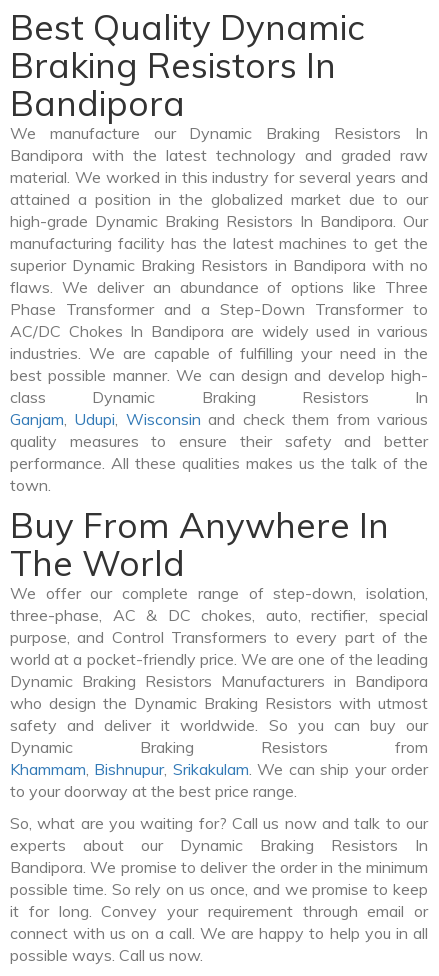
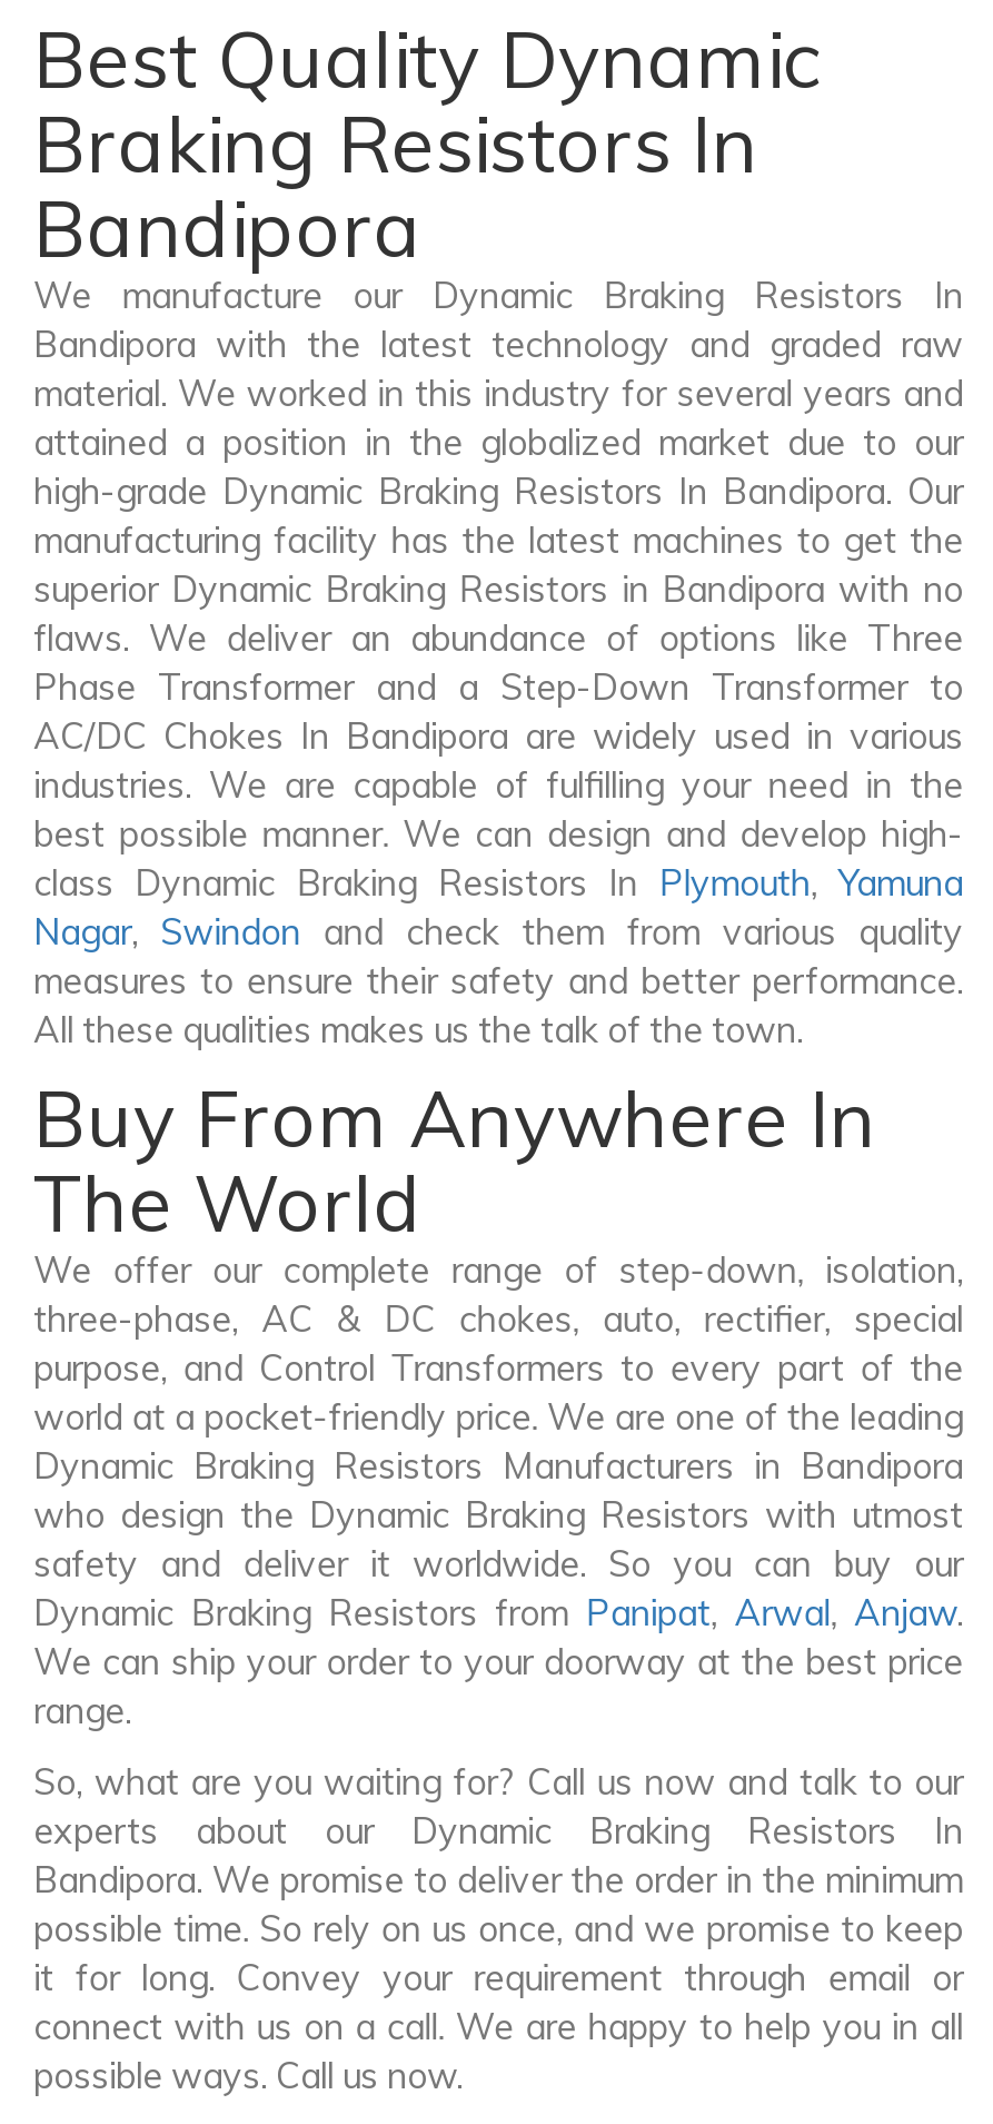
[10,387,428,495] class Dynamic Braking Resistors In | Ganjam, Udupi, Wisconsin and check them from various | quality measures to ensure their safety and better | performance. All these qualities makes us the talk of the | town. -> [33,861,963,1053] class Dynamic Braking Resistors In Plymouth, Yamuna | Nagar, Swindon and check them from various quality | measures to ensure their safety and better performance. | All these qualities makes us the talk of the town.
[10,737,428,801] Dynamic Braking Resistors from | Khammam, Bishnupur, Srikakulam. We can ship your order | to your doorway at the best price range. -> [33,1591,963,1733] Dynamic Braking Resistors from Panipat, Arwal, Anjaw. | We can ship your order to your doorway at the best price | range.

